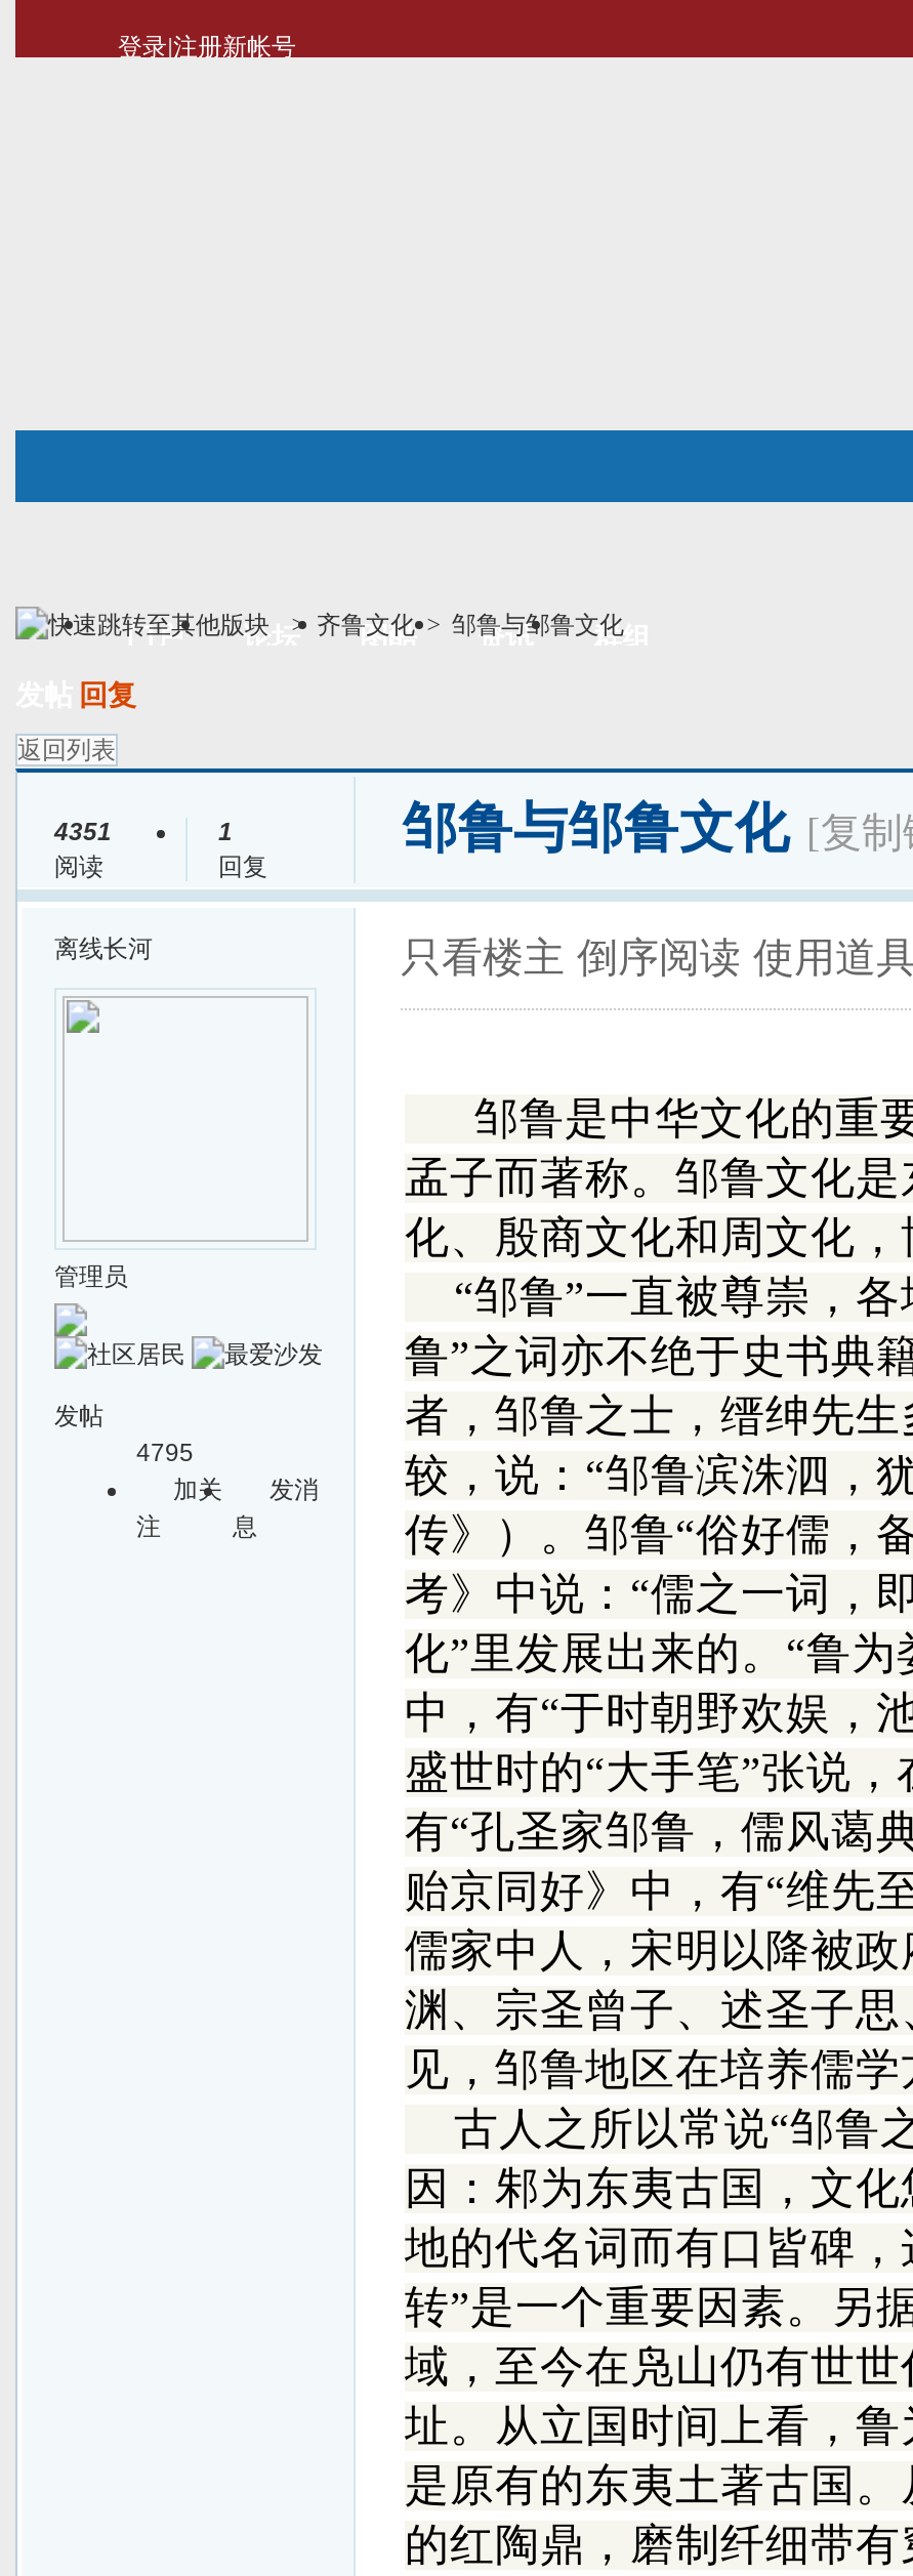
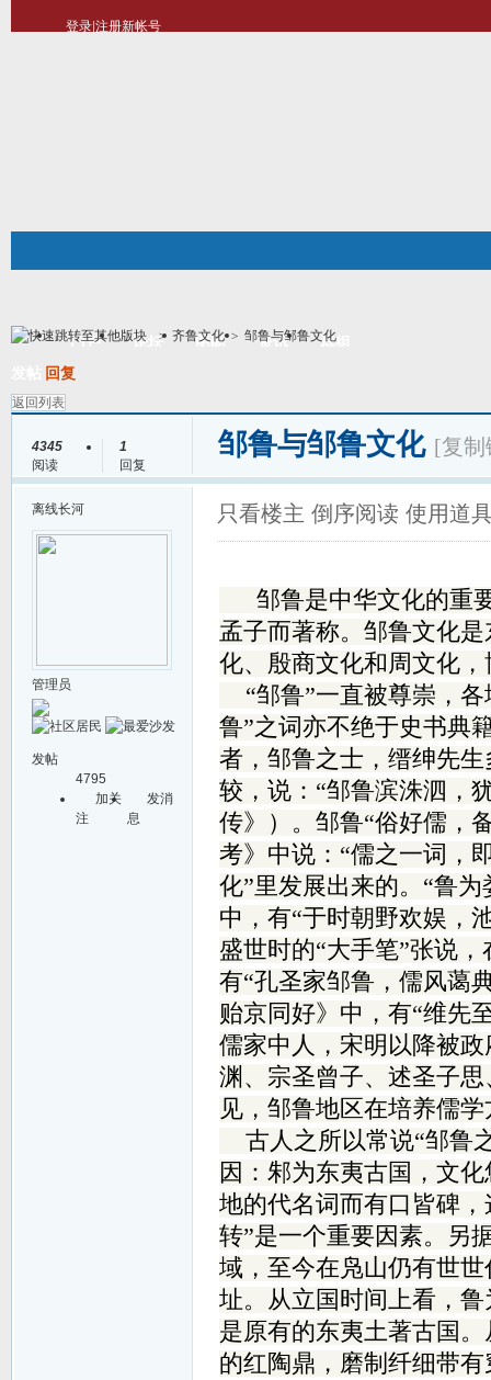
[54,818,112,846] 4351 -> [32,439,62,454] 4345

